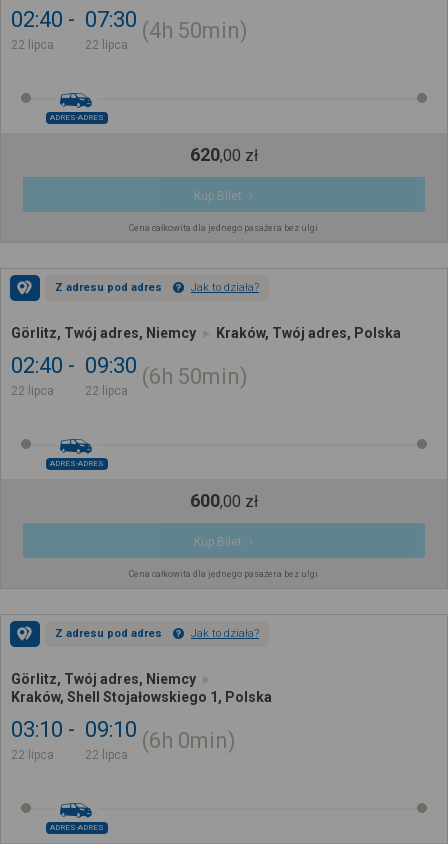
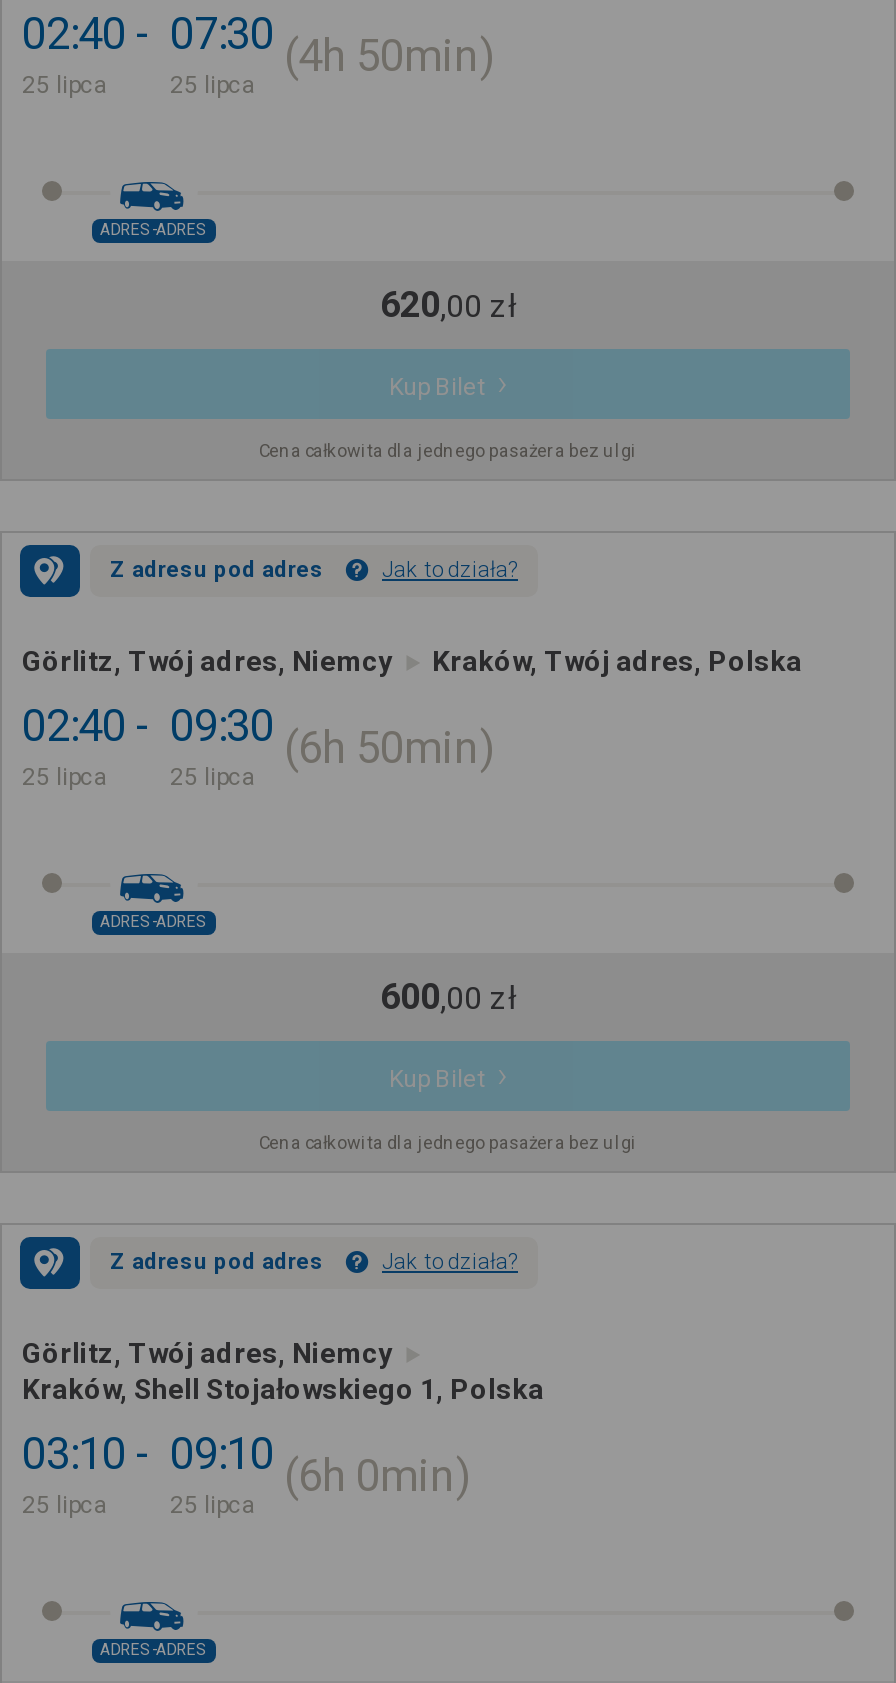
[11,38,54,52] 22 lipca -> [22,72,108,100] 25 lipca
[85,38,128,52] 22 lipca -> [170,72,256,100] 25 lipca
[11,384,54,398] 22 lipca -> [22,764,108,792] 25 lipca
[85,384,128,398] 22 lipca -> [170,764,256,792] 25 lipca
[11,748,54,762] 22 lipca -> [22,1492,108,1520] 25 lipca
[85,748,128,762] 22 lipca -> [170,1492,256,1520] 25 lipca

